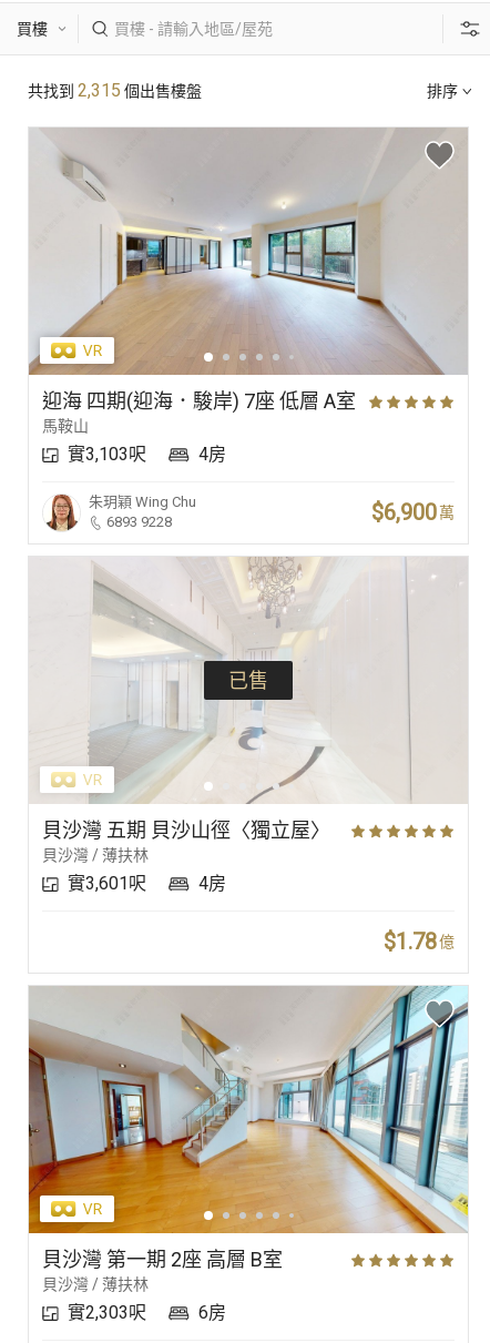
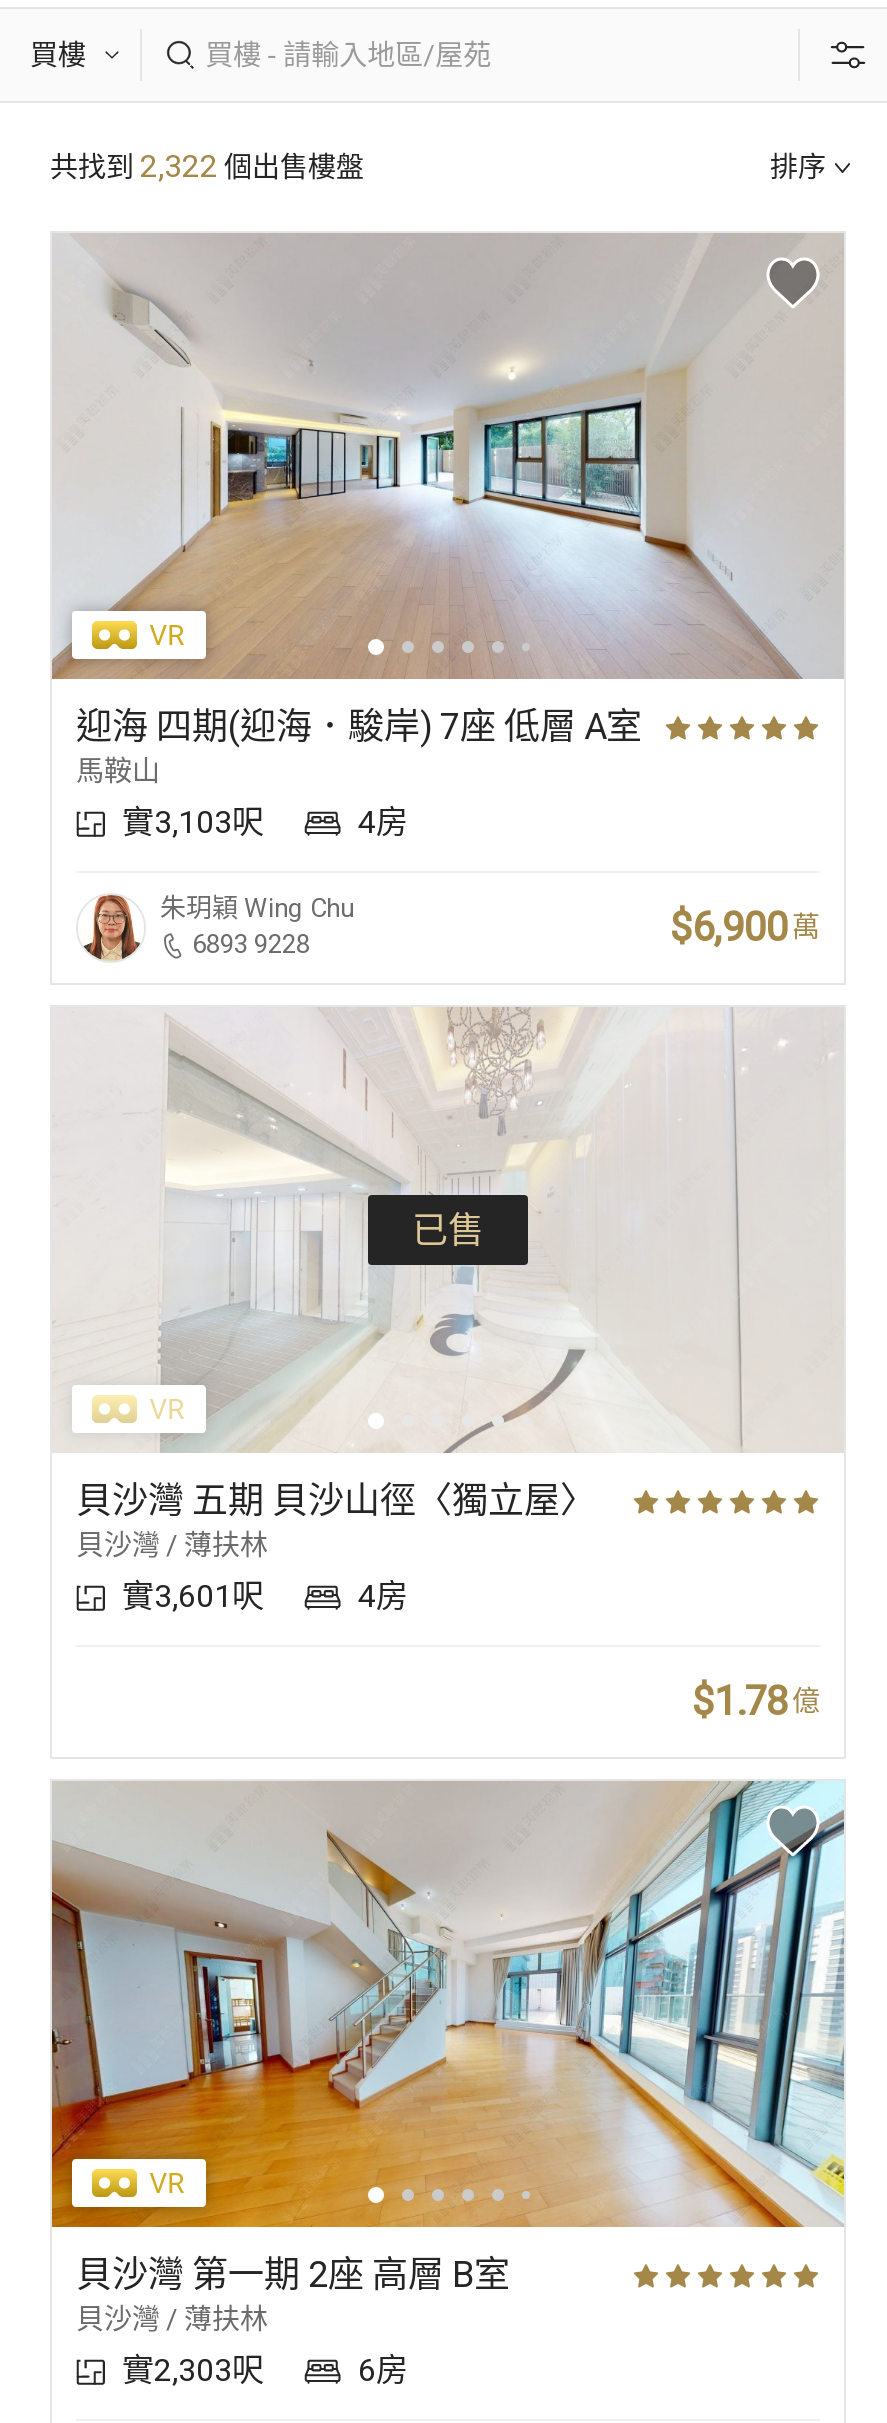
[28,80,202,101] 共找到2,315個出售樓盤 -> [50,147,364,185] 共找到2,322個出售樓盤

